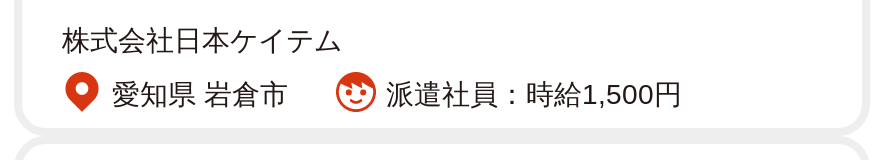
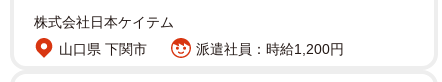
[112,78,682,110] 愛知県 岩倉市 | 派遣社員：時給1,500円 -> [59,41,344,57] 山口県 下関市 | 派遣社員：時給1,200円

